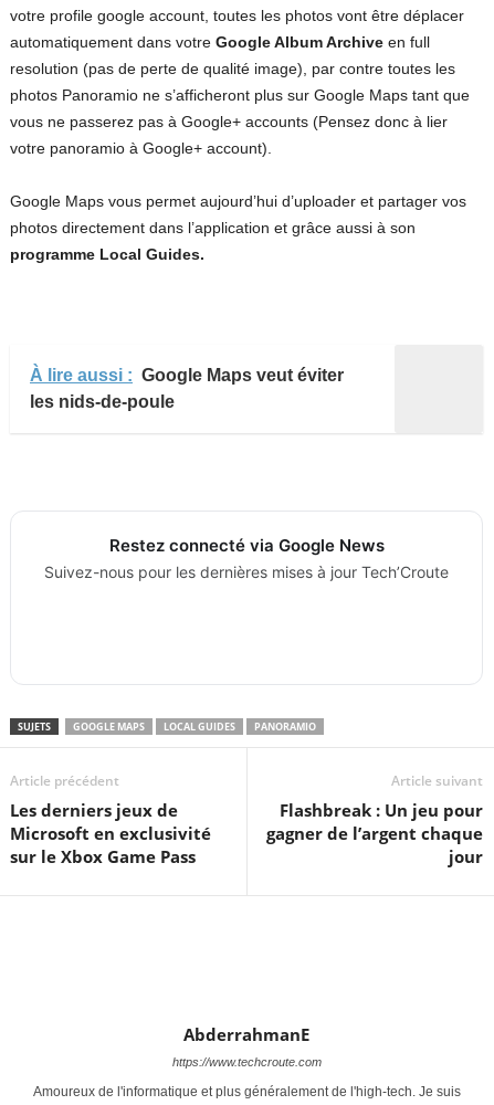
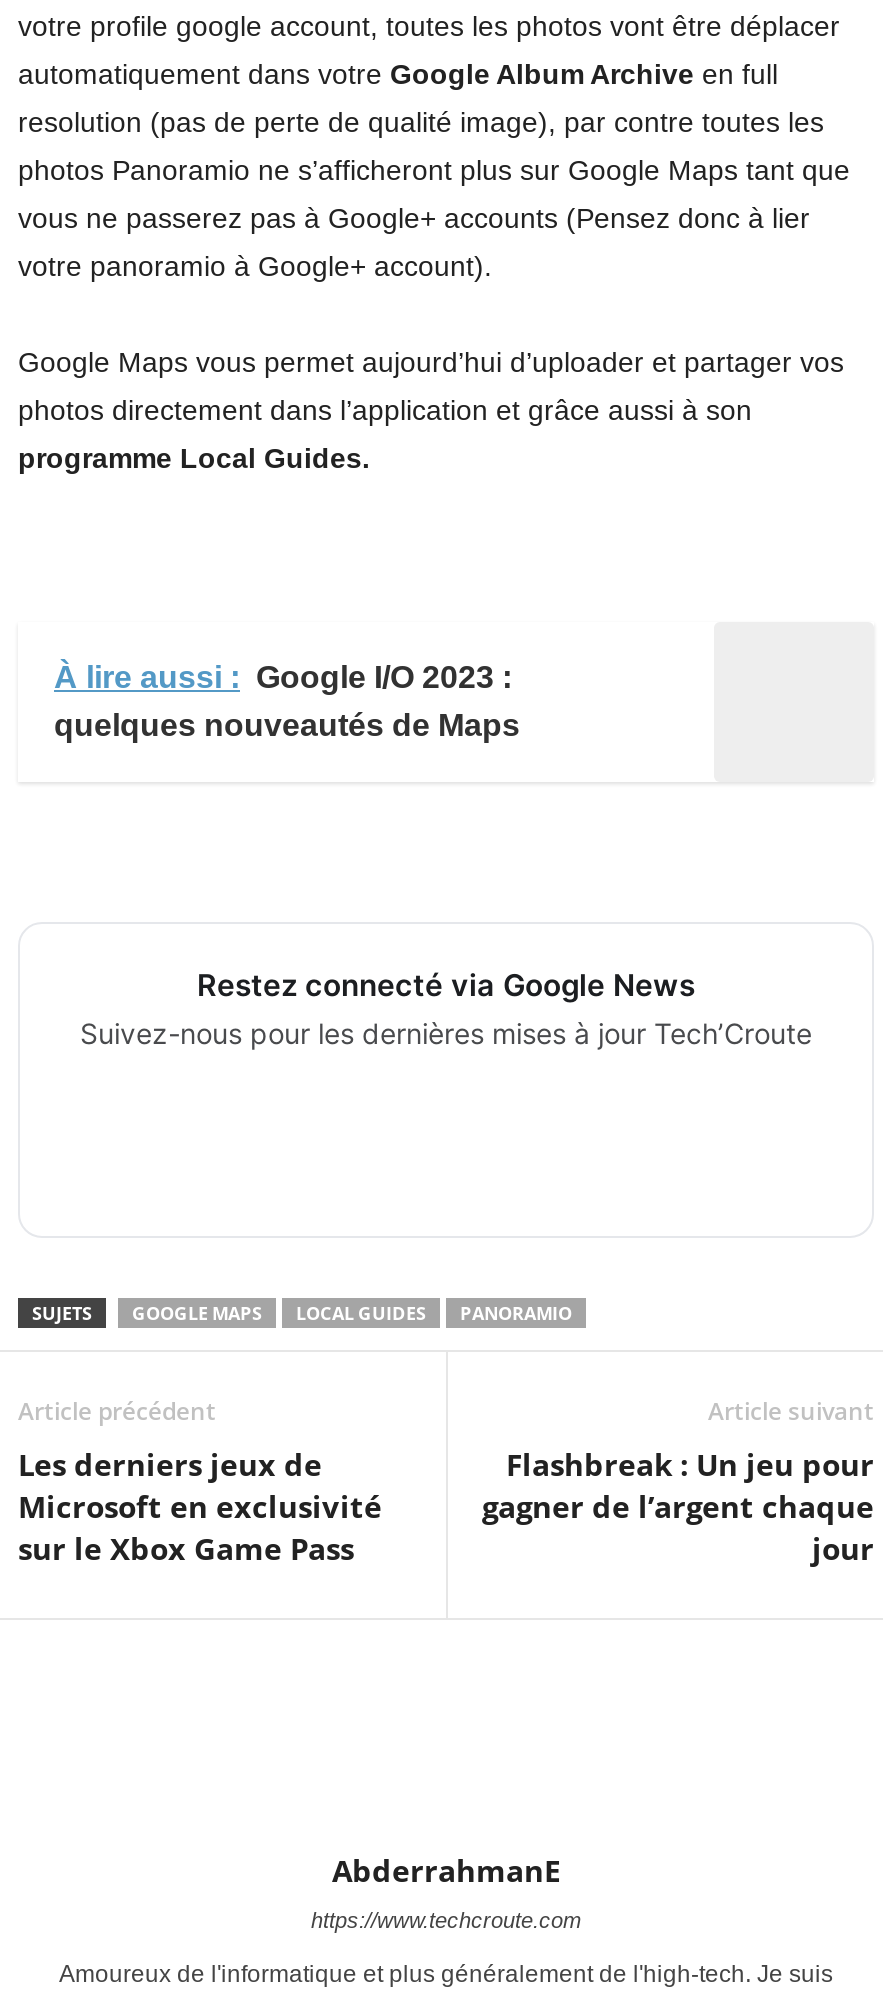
[30,365,344,411] À lire aussi : Google Maps veut éviter | les nids-de-poule -> [54,659,520,741] À lire aussi : Google I/O 2023 : | quelques nouveautés de Maps

